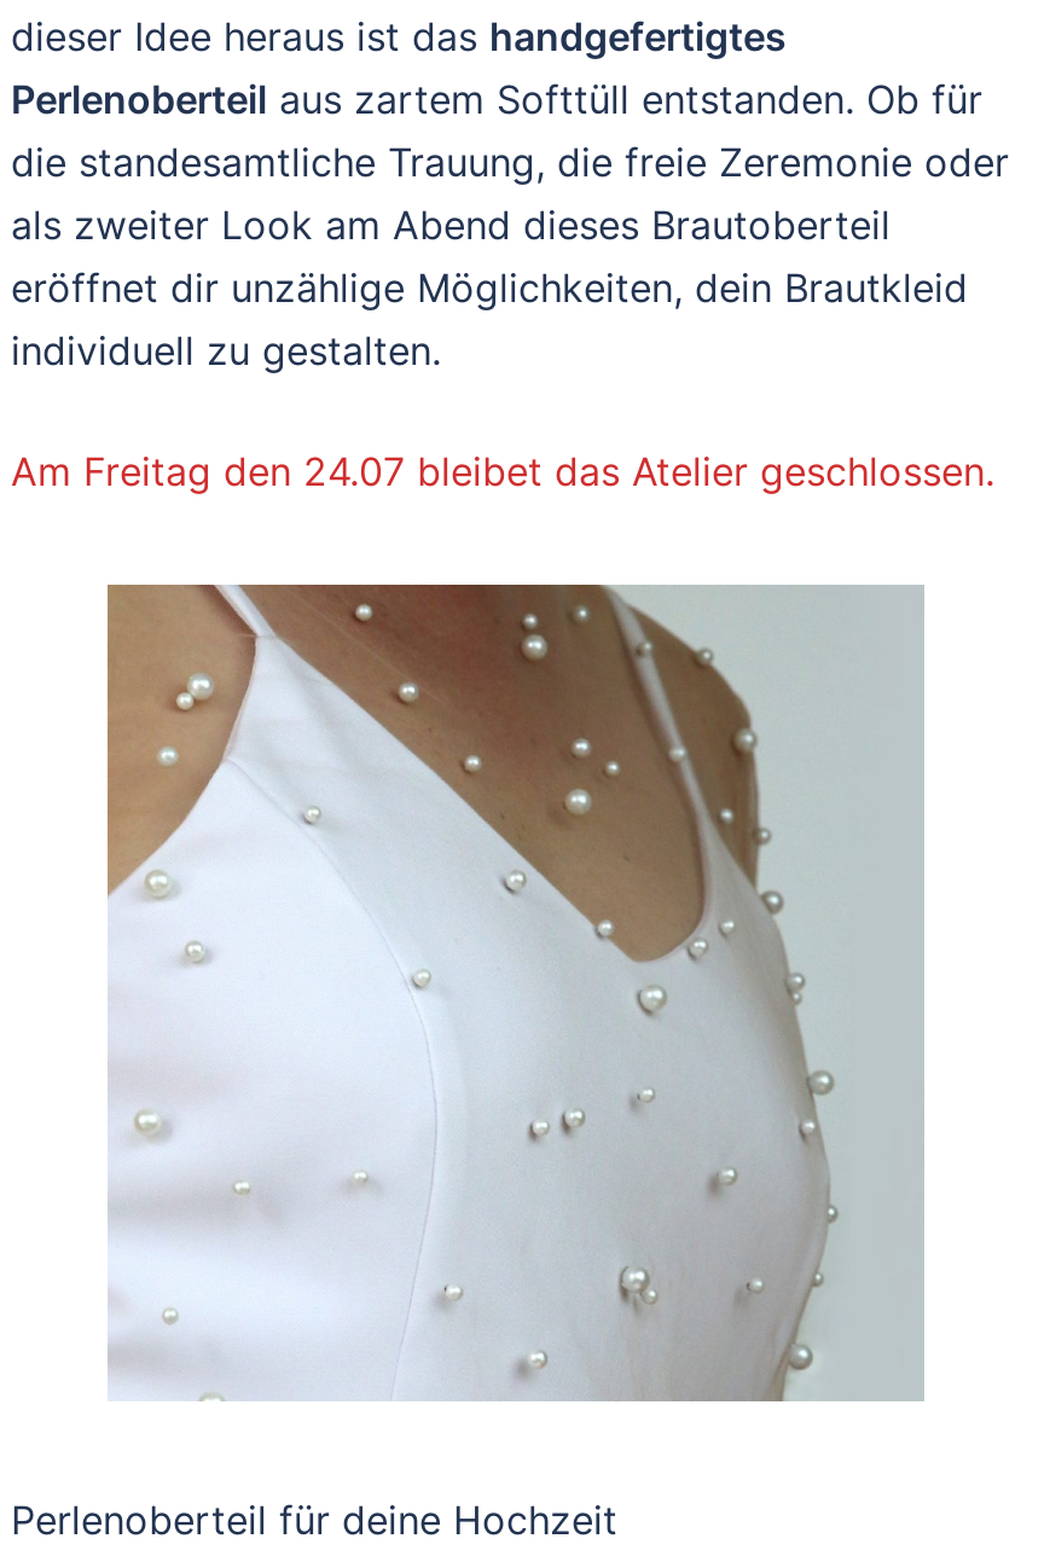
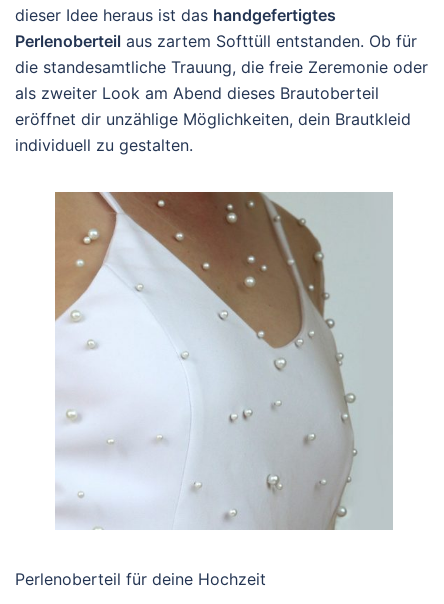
[11,447,994,495] Am Freitag den 24.07 bleibet das Atelier geschlossen. -> none

